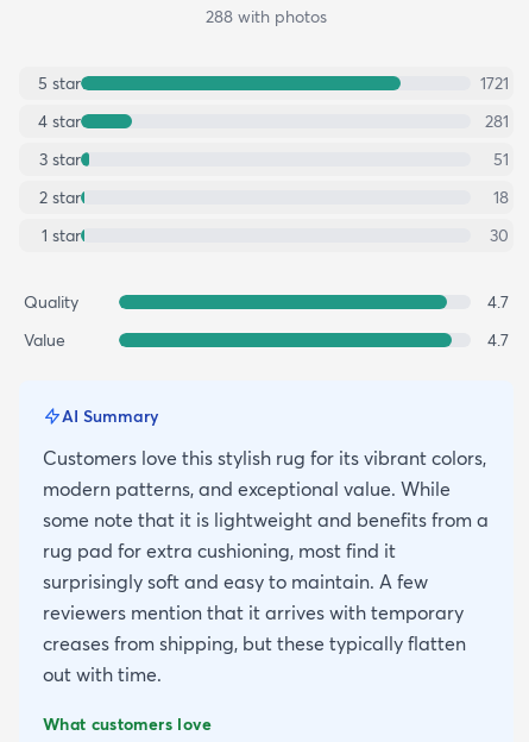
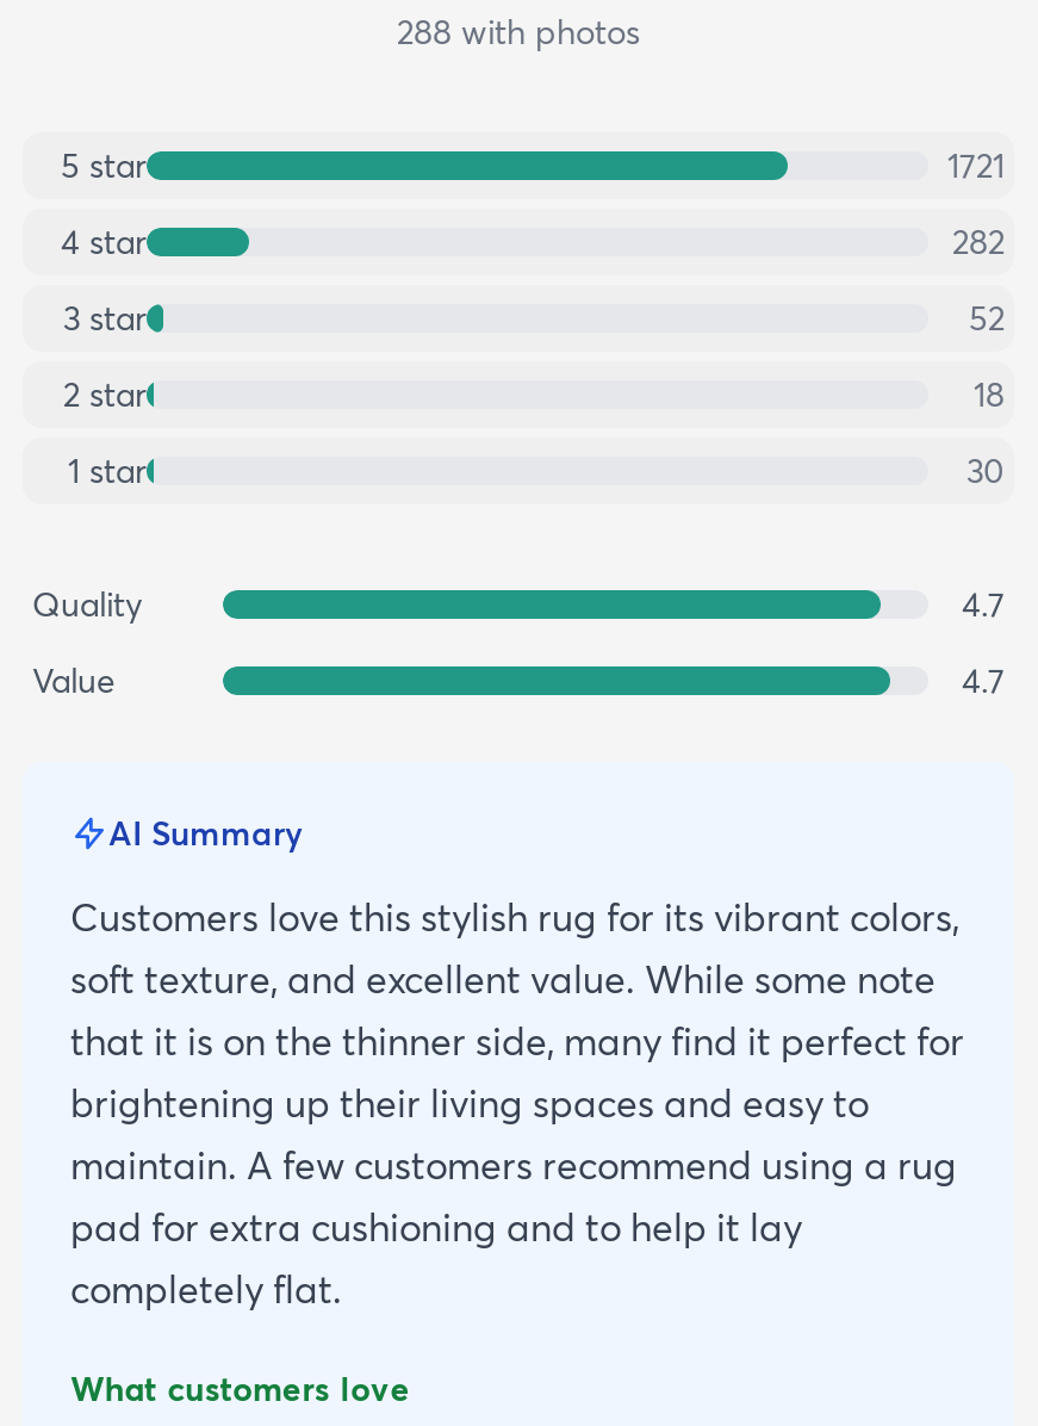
[485,110,509,132] 281 -> [952,221,1005,264] 282
[493,148,509,170] 51 -> [969,297,1005,340] 52
[43,476,489,686] modern patterns, and exceptional value. While | some note that it is lightweight and benefits from a | rug pad for extra cushioning, most find it | surprisingly soft and easy to maintain. A few | reviewers mention that it arrives with temporary | creases from shipping, but these typically flatten | out with time. -> [70,956,964,1313] soft texture, and excellent value. While some note | that it is on the thinner side, many find it perfect for | brightening up their living spaces and easy to | maintain. A few customers recommend using a rug | pad for extra cushioning and to help it lay | completely flat.

